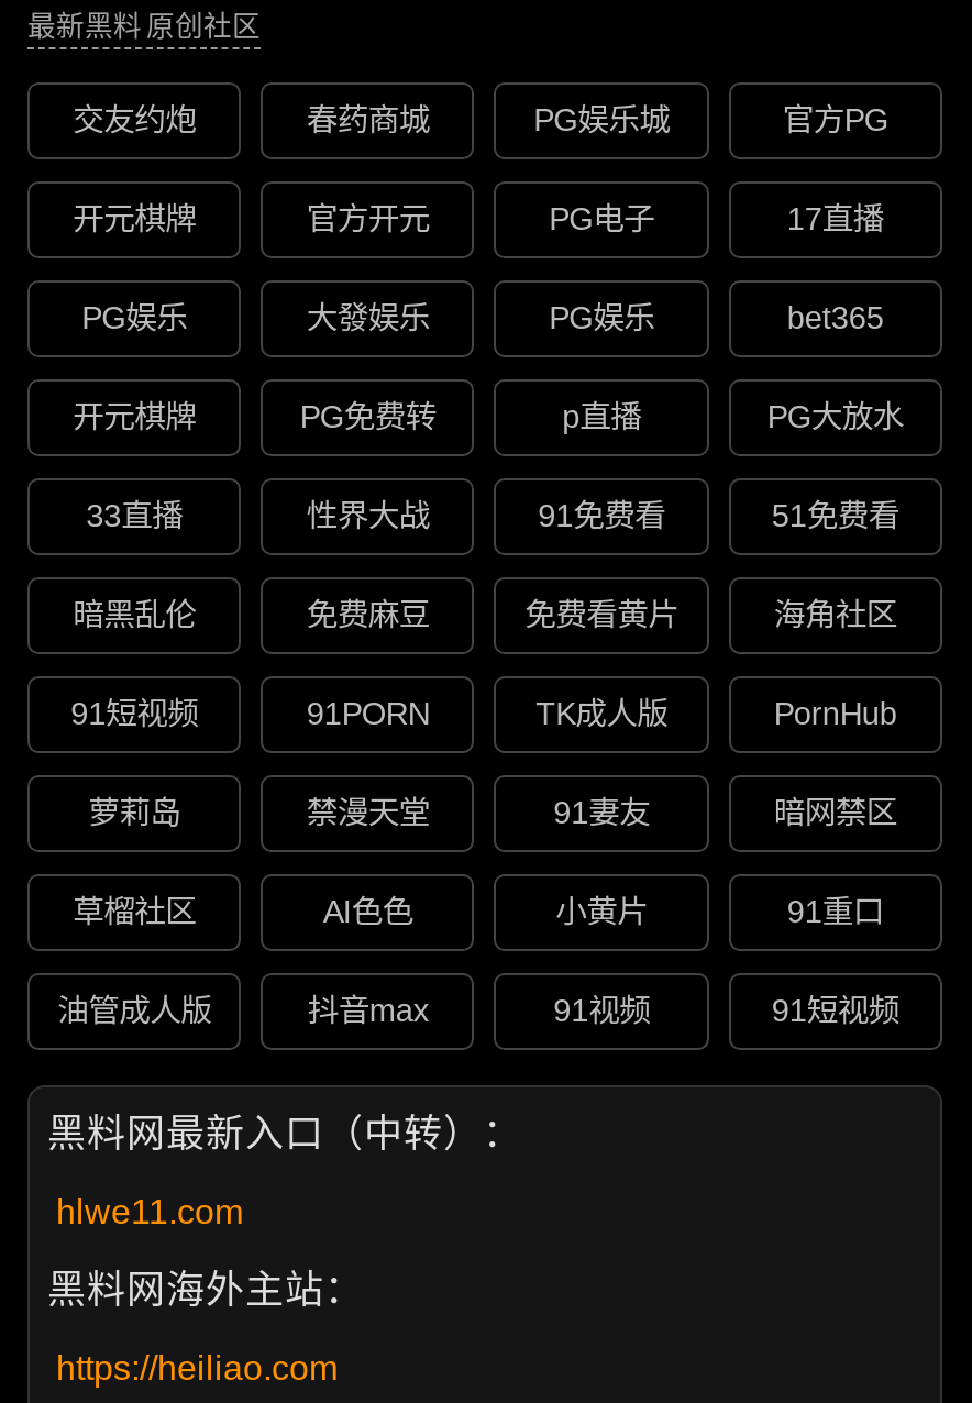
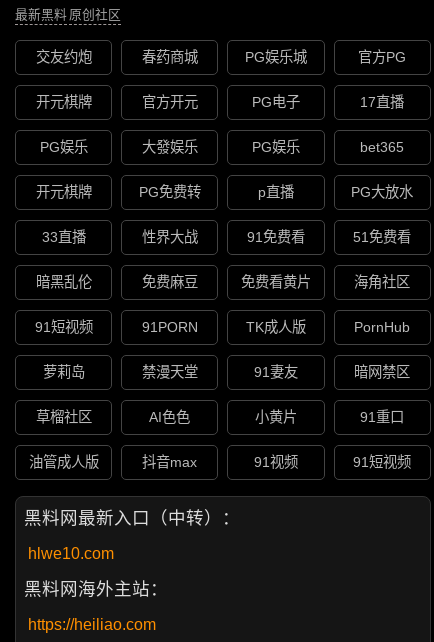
[56,1193,243,1230] hlwe11.com -> [28,545,114,562] hlwe10.com

